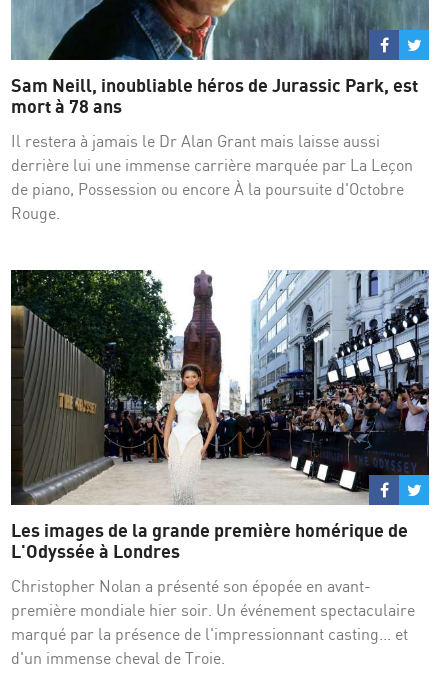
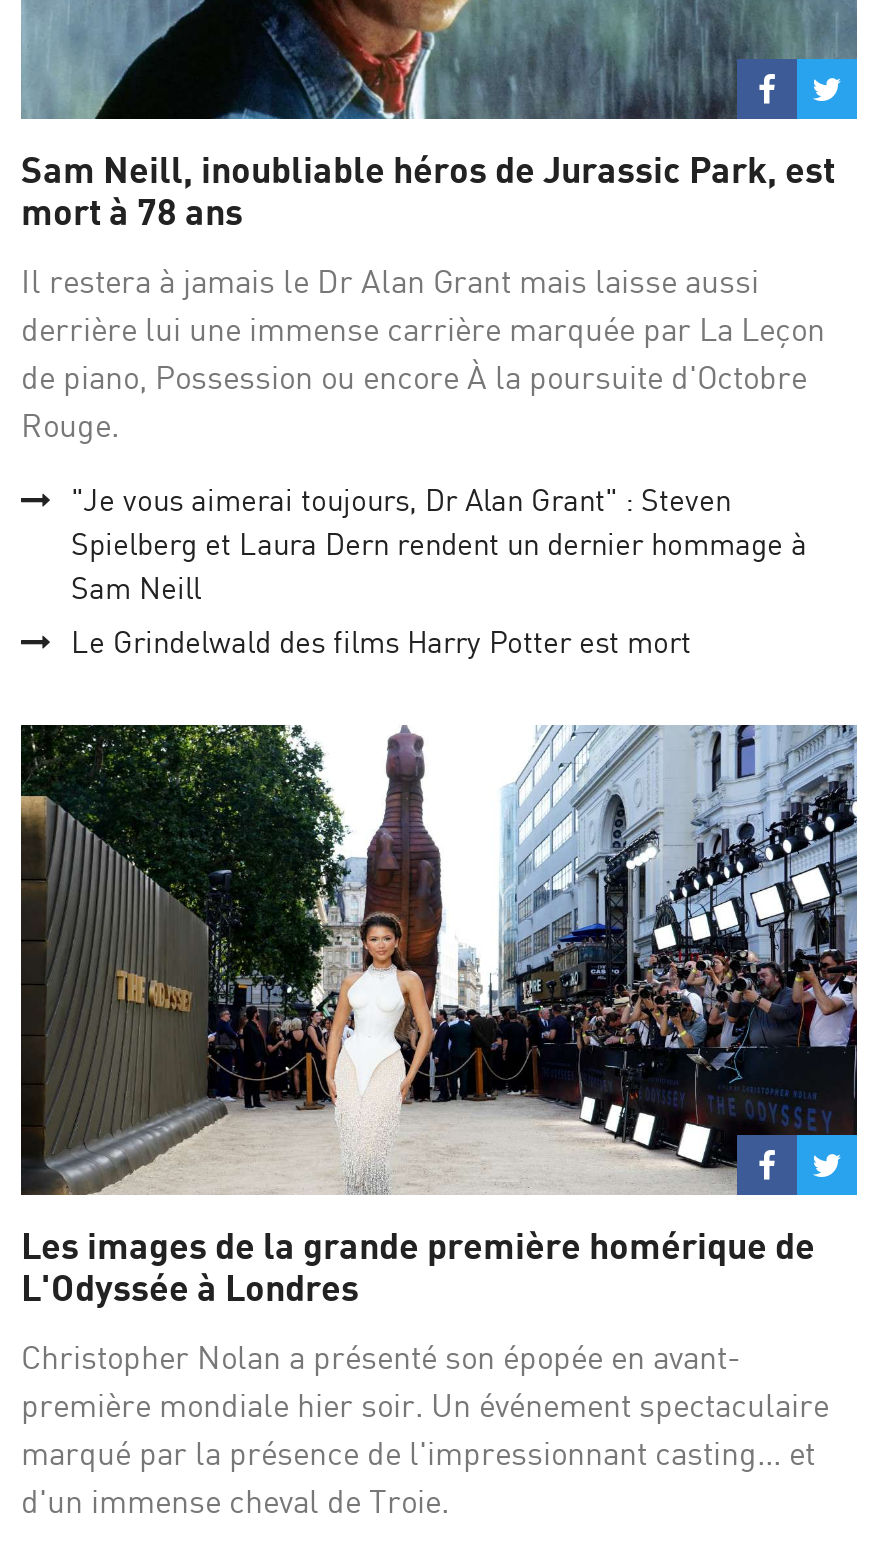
none -> [71,482,807,662] "Je vous aimerai toujours, Dr Alan Grant" : Steven | Spielberg et Laura Dern rendent un dernier hommage à | Sam Neill | Le Grindelwald des films Harry Potter est mort

